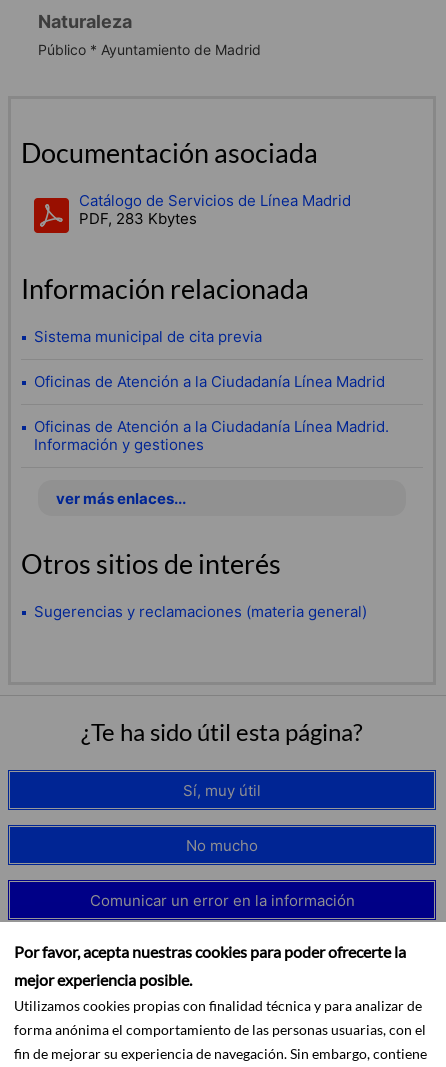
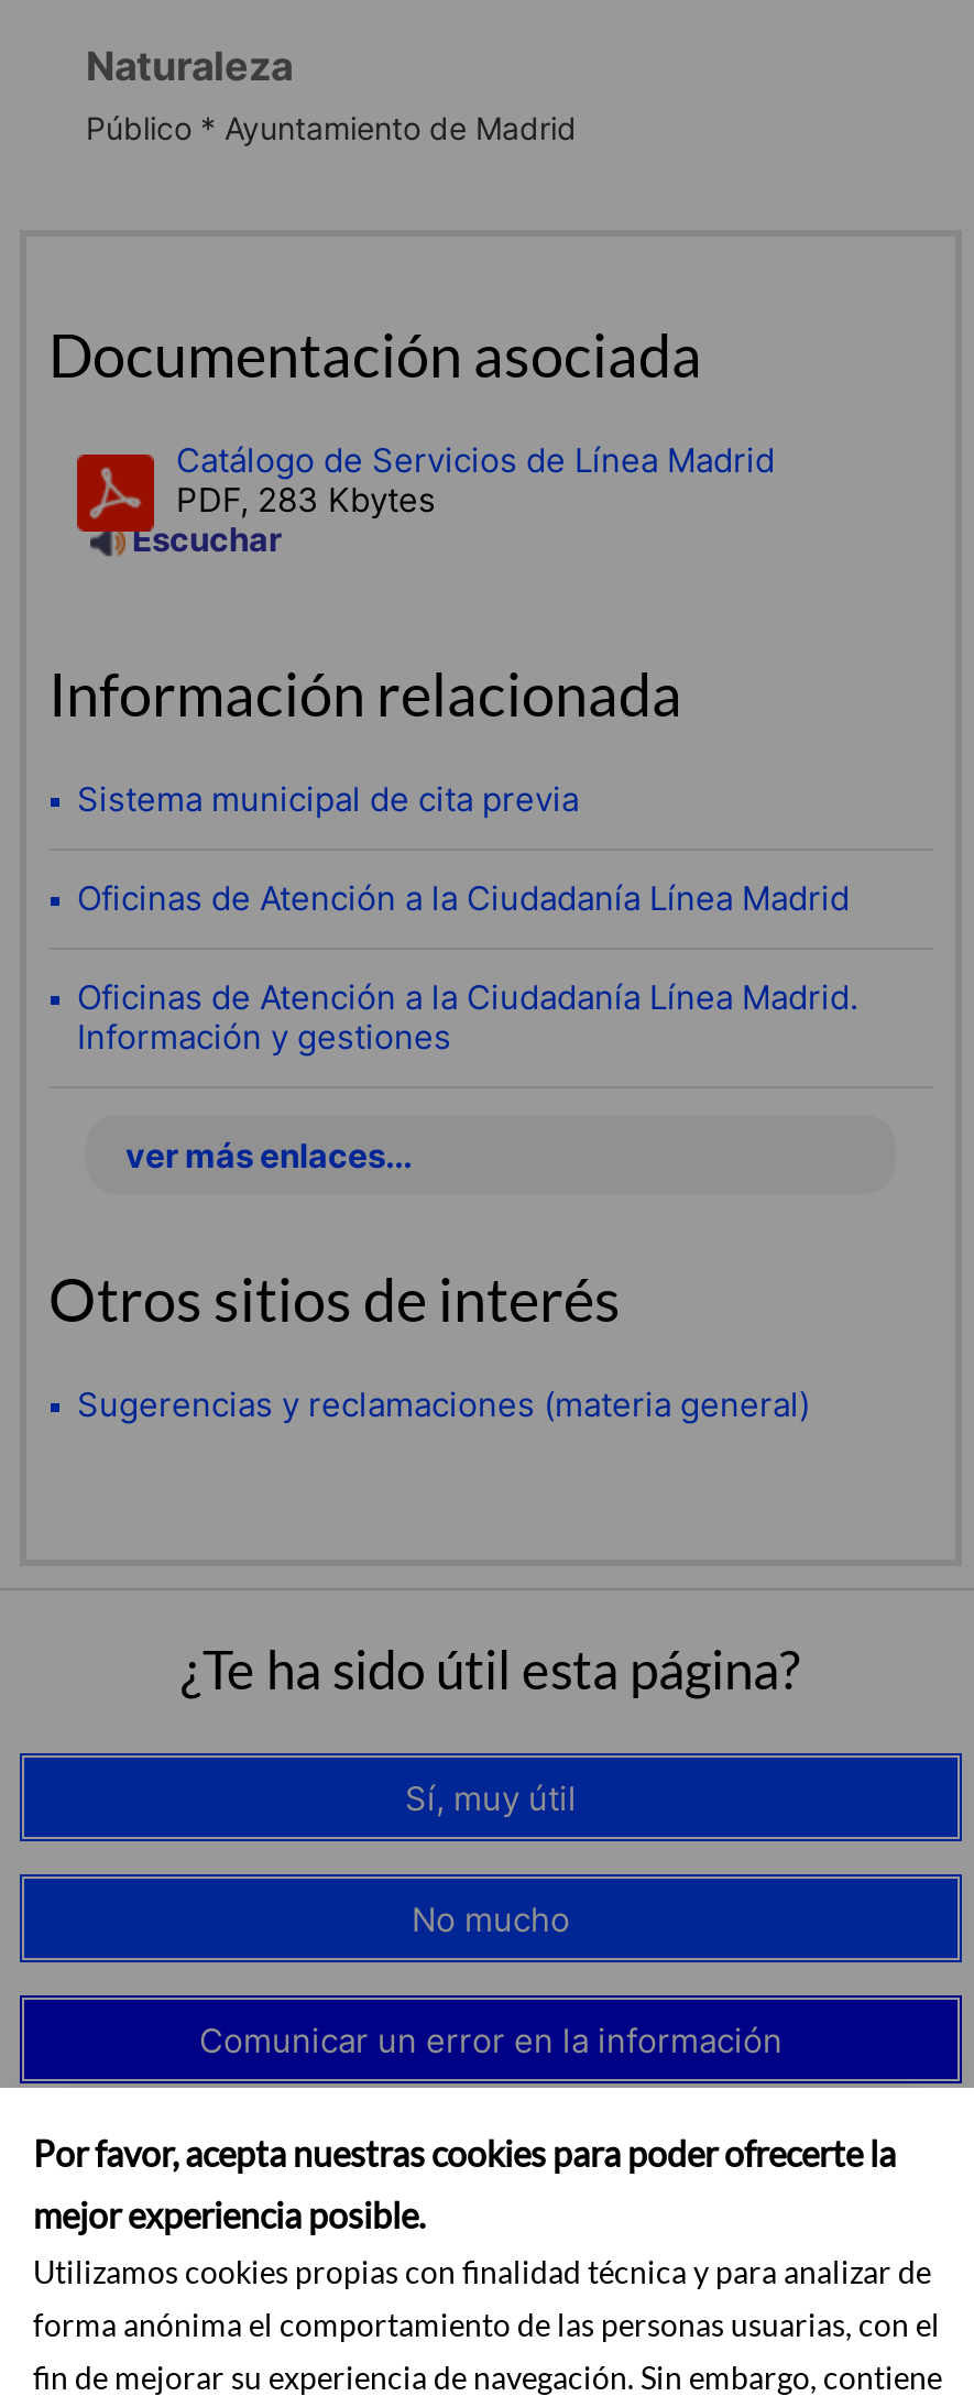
none -> [125,519,282,561] Escuchar

